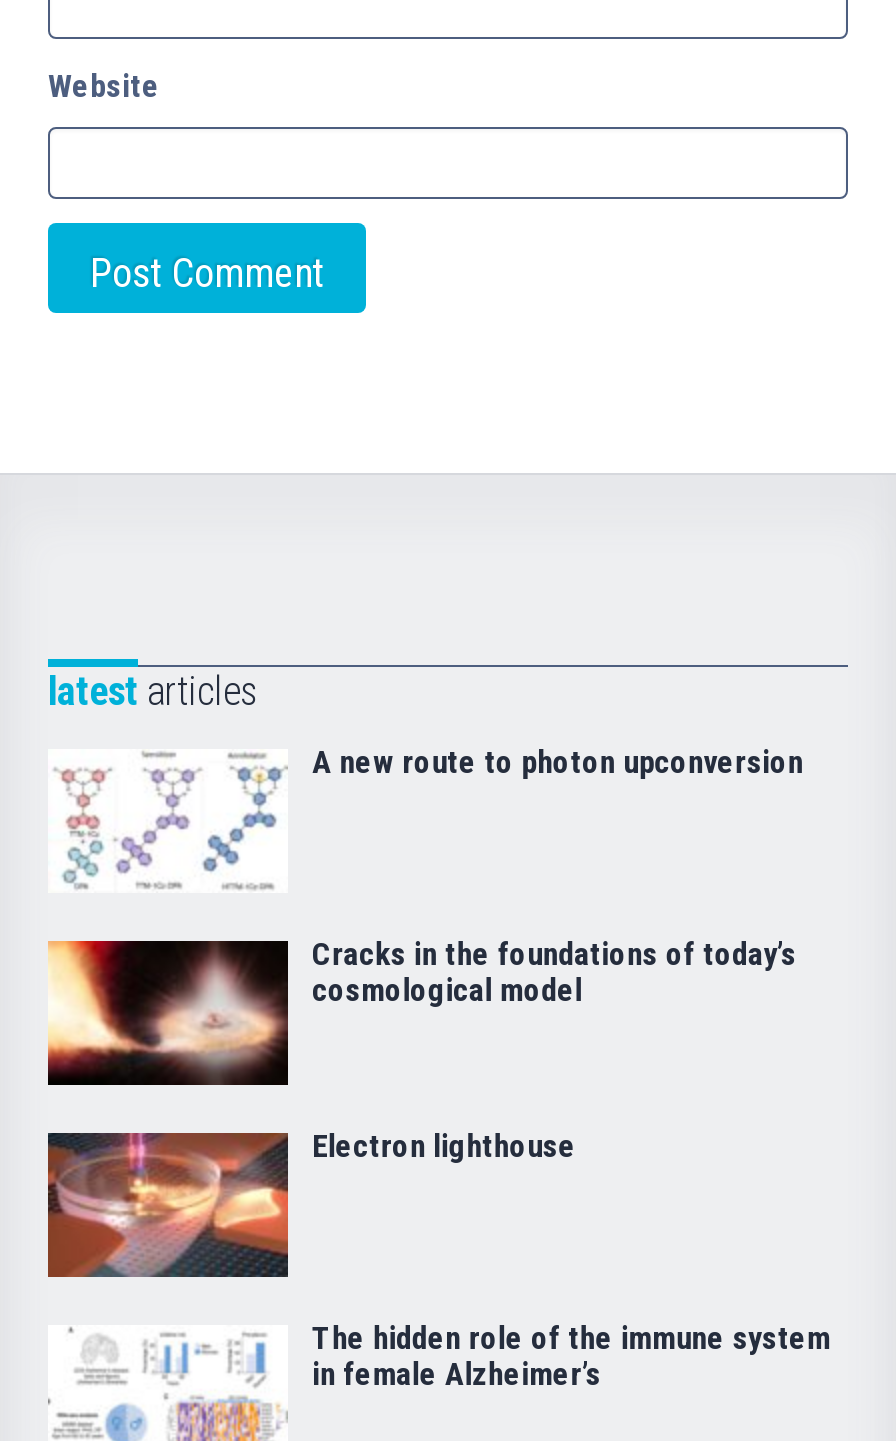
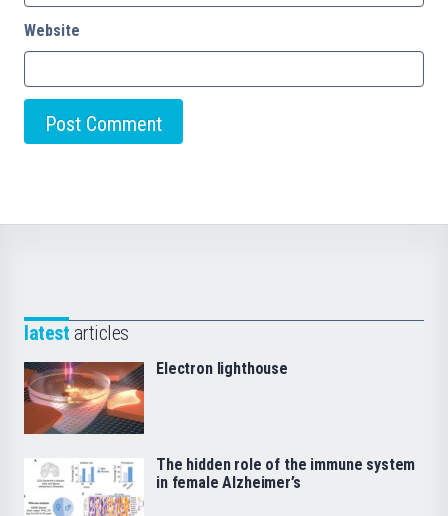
[54,743,803,889] [image] | A new route to photon upconversion -> none
[46,935,796,1087] [image] | Cracks in the foundations of today’s | cosmological model -> none

